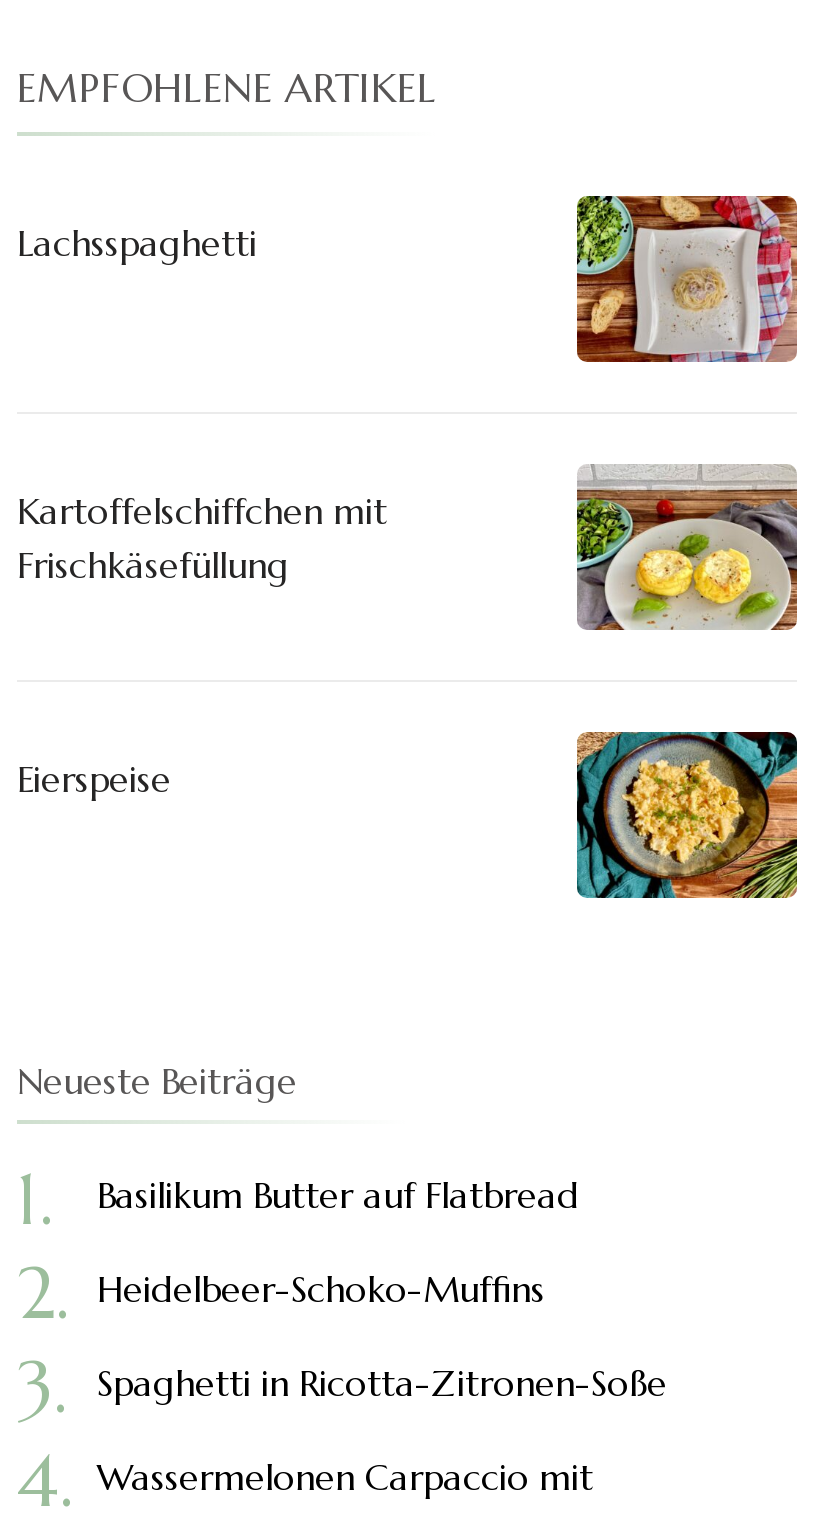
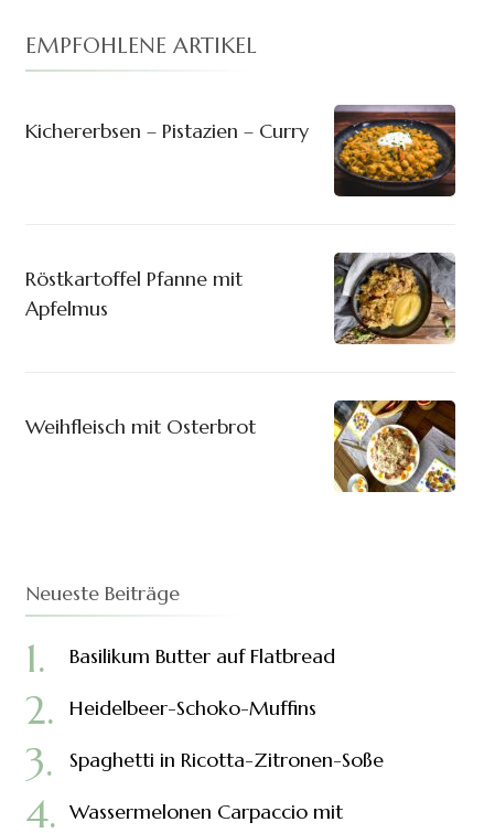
[575,194,799,364] [image] -> [333,104,456,197] [image]
[17,221,257,267] Lachsspaghetti -> [25,118,309,144] Kichererbsen – Pistazien – Curry
[575,466,799,630] [image] -> [333,253,455,344] [image]
[17,489,387,589] Kartoffelschiffchen mit | Frischkäsefüllung -> [25,266,243,322] Röstkartoffel Pfanne mit | Apfelmus
[575,730,799,900] [image] -> [333,399,456,493] [image]
[17,757,171,803] Eierspeise -> [25,414,256,440] Weihfleisch mit Osterbrot

